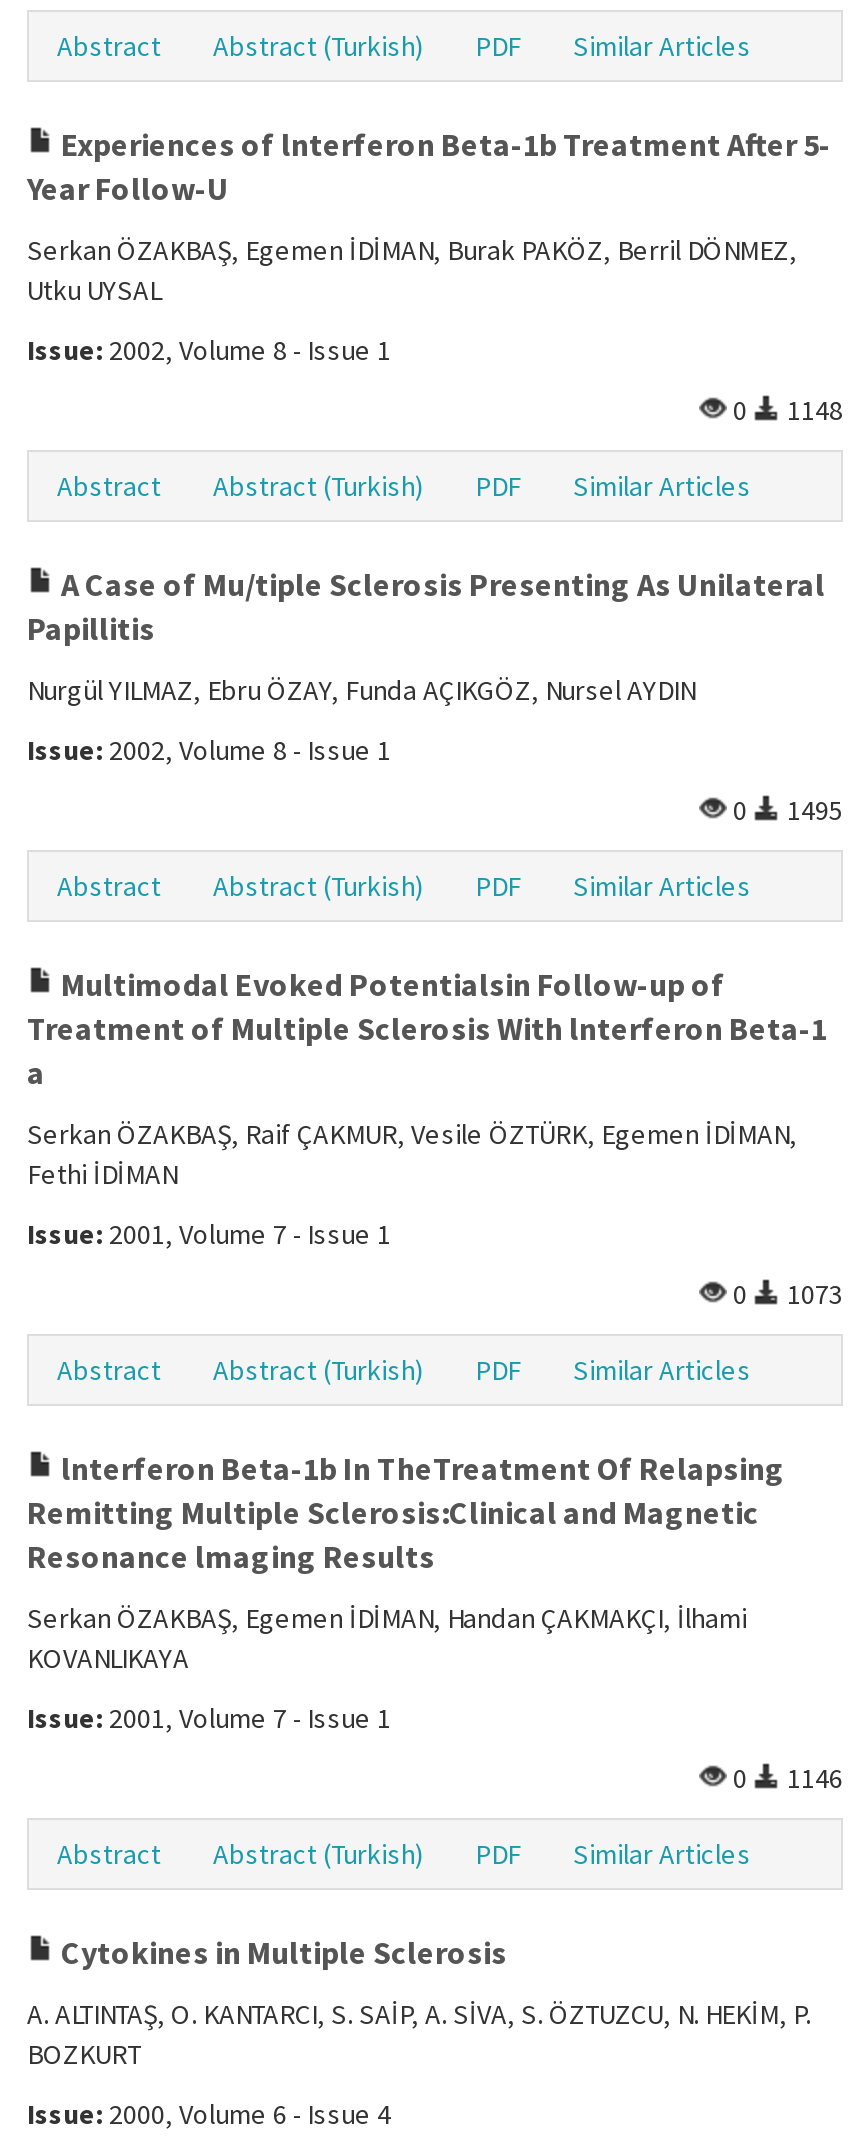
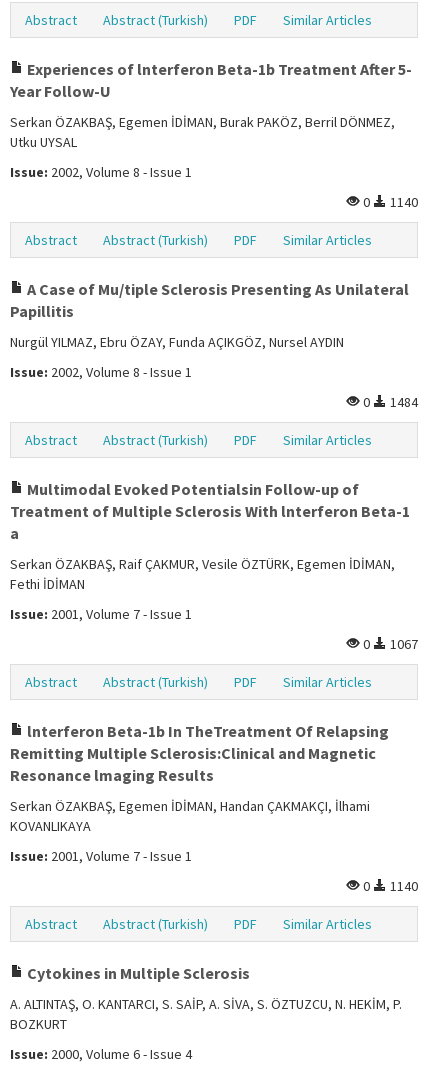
[727,392,843,428] 0 1148 -> [360,193,418,211] 0 1140
[727,792,843,828] 0 1495 -> [360,393,418,411] 0 1484
[727,1276,843,1312] 0 1073 -> [360,635,418,653] 0 1067
[727,1760,843,1796] 0 1146 -> [360,877,418,895] 0 1140

